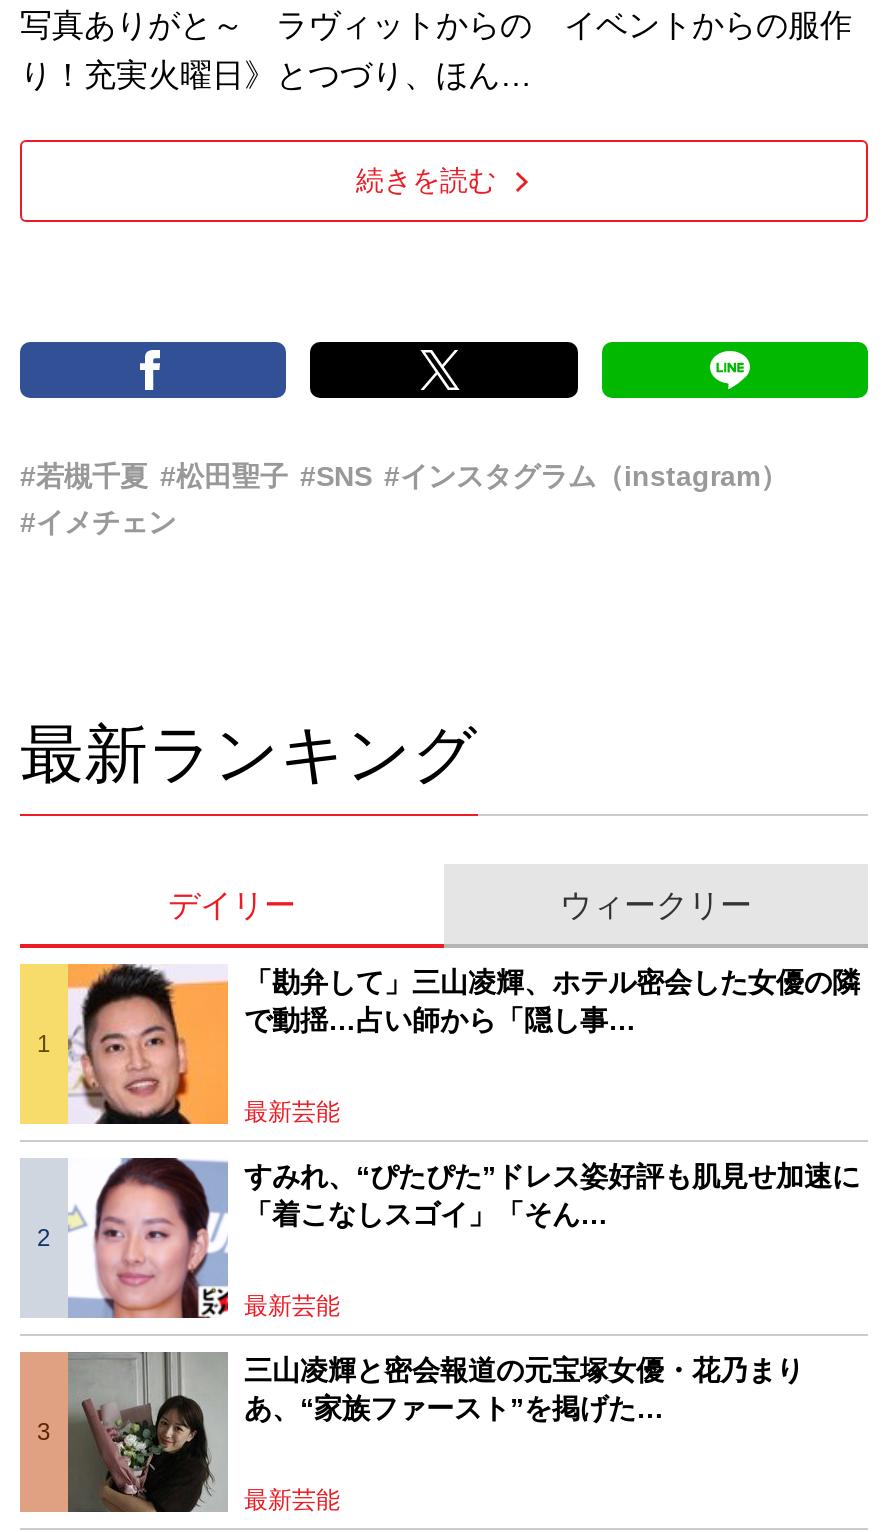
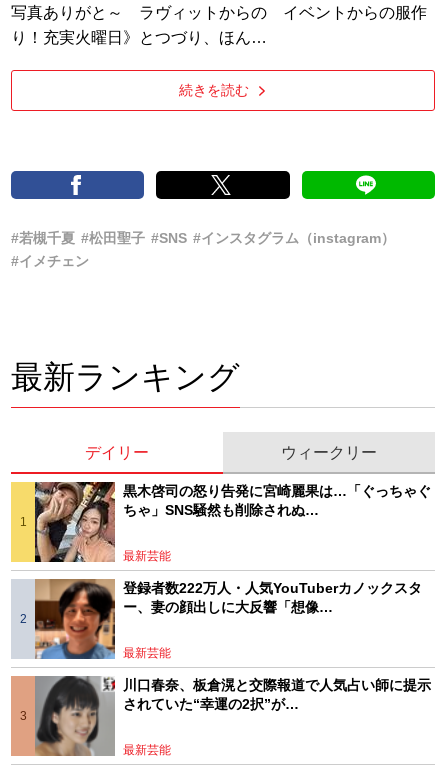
[66,962,860,1126] [image] | 「勘弁して」三山凌輝、ホテル密会した女優の隣 | で動揺…占い師から「隠し事… -> [34,481,431,563] [image] | 黒木啓司の怒り告発に宮崎麗果は…「ぐっちゃぐ | ちゃ」SNS騒然も削除されぬ…
[68,1156,860,1320] [image] | すみれ、“ぴたぴた”ドレス姿好評も肌見せ加速に | 「着こなしスゴイ」「そん… -> [34,578,422,660] [image] | 登録者数222万人・人気YouTuberカノックスタ | ー、妻の顔出しに大反響「想像…
[68,1354,804,1514] [image] | 三山凌輝と密会報道の元宝塚女優・花乃まり | あ、“家族ファースト”を掲げた… -> [36,676,431,757] [image] | 川口春奈、板倉滉と交際報道で人気占い師に提示 | されていた“幸運の2択”が…

